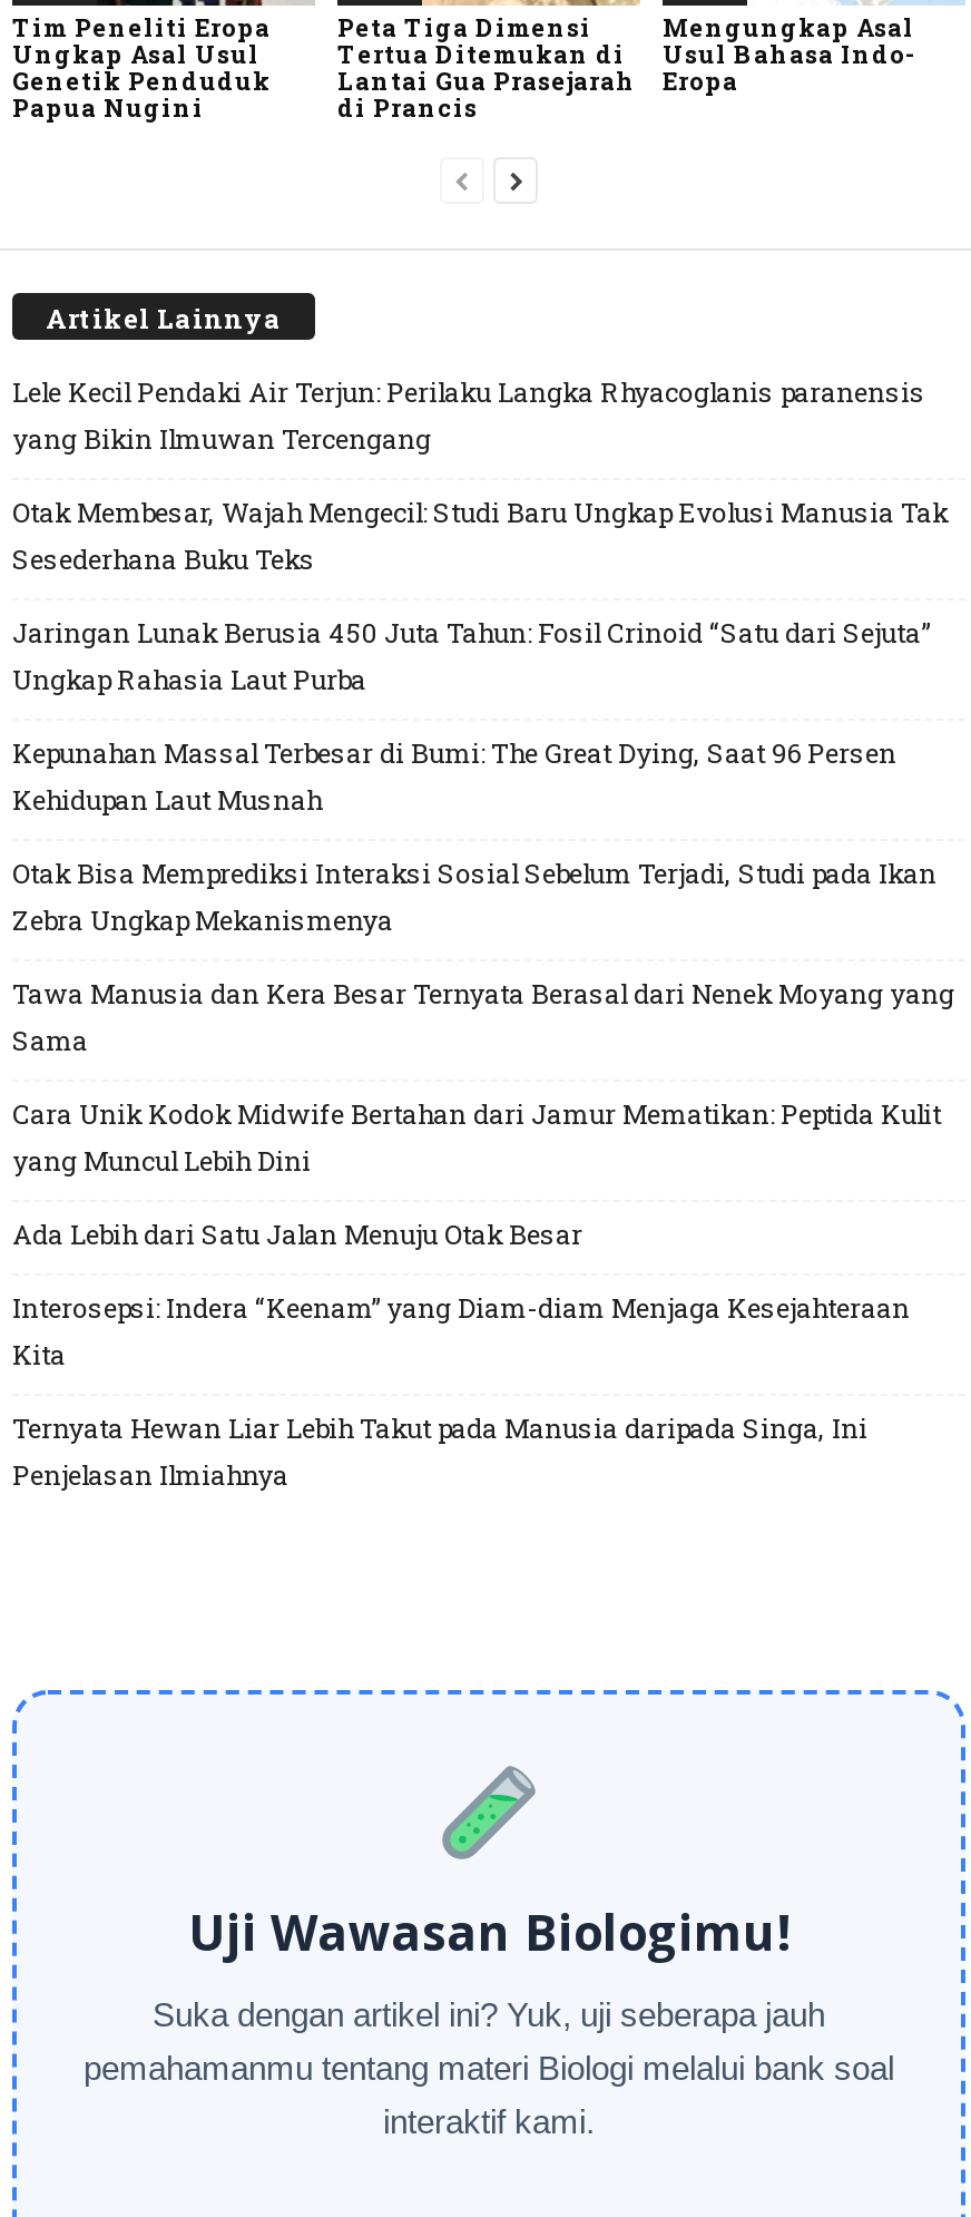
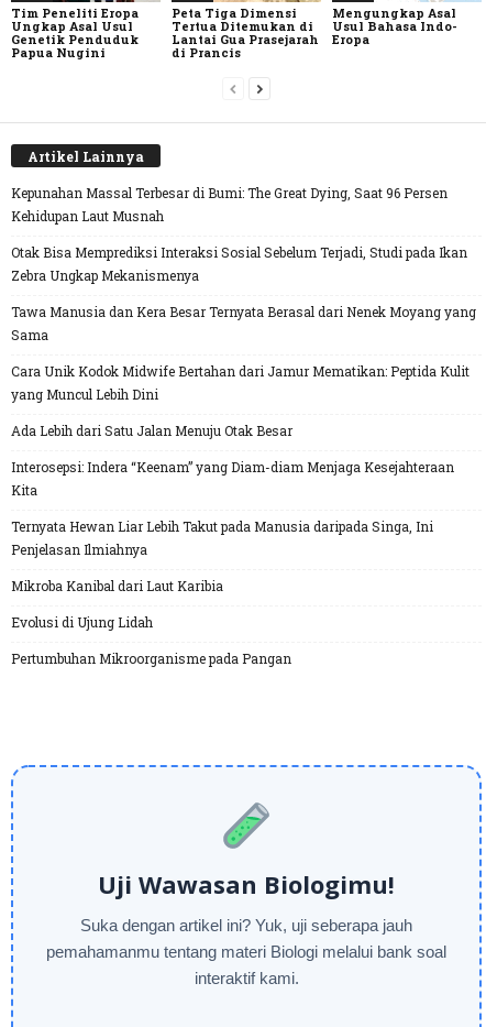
[12,373,948,696] Lele Kecil Pendaki Air Terjun: Perilaku Langka Rhyacoglanis paranensis | yang Bikin Ilmuwan Tercengang | Otak Membesar, Wajah Mengecil: Studi Baru Ungkap Evolusi Manusia Tak | Sesederhana Buku Teks | Jaringan Lunak Berusia 450 Juta Tahun: Fosil Crinoid “Satu dari Sejuta” | Ungkap Rahasia Laut Purba -> none
moved [12,734,954,1492] -> [11,184,476,559]: Kepunahan Massal Terbesar di Bumi: The Great Dying, Saat 96 Persen | Kehidupan Laut Musnah | Otak Bisa Memprediksi Interaksi Sosial Sebelum Terjadi, Studi pada Ikan | ... | Ternyata Hewan Liar Lebih Takut pada Manusia daripada Singa, Ini | Penjelasan Ilmiahnya
none -> [11,577,291,667] Mikroba Kanibal dari Laut Karibia | Evolusi di Ujung Lidah | Pertumbuhan Mikroorganisme pada Pangan

